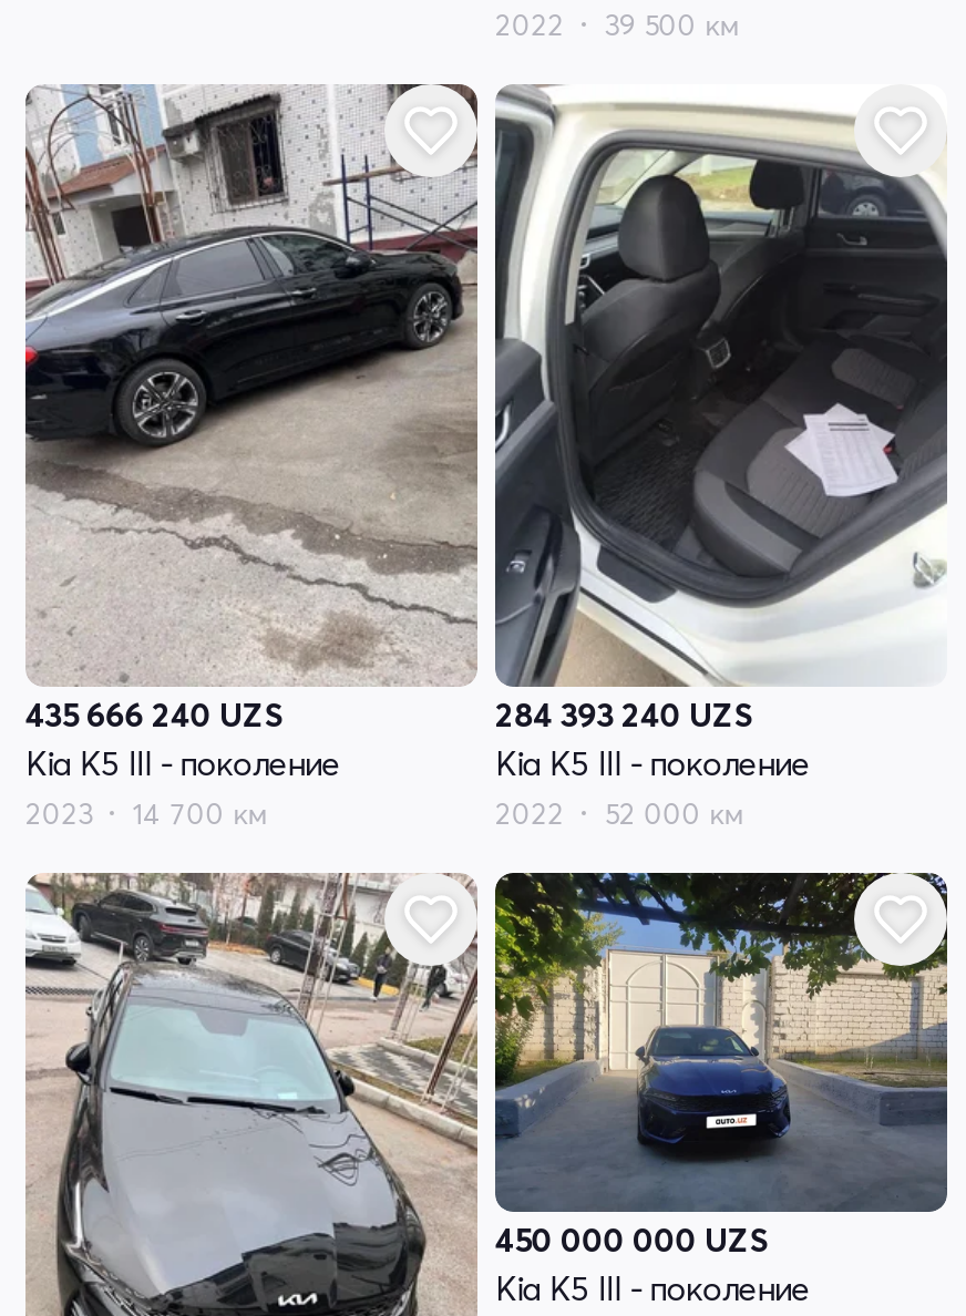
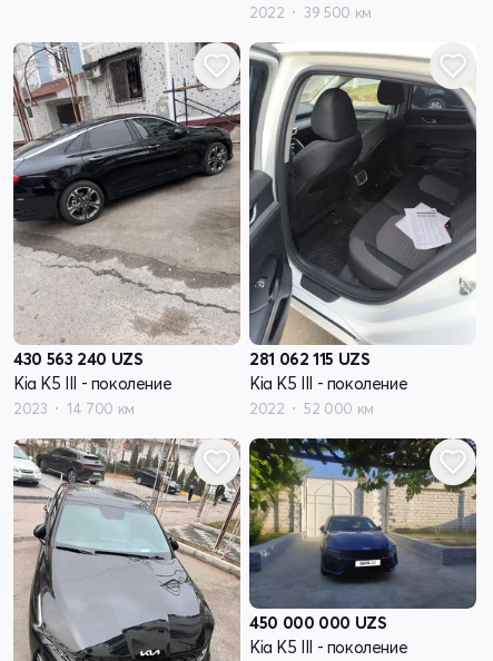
[25,692,283,734] 435 666 240 UZS -> [13,348,143,369] 430 563 240 UZS
[495,692,753,734] 284 393 240 UZS -> [249,348,370,369] 281 062 115 UZS

